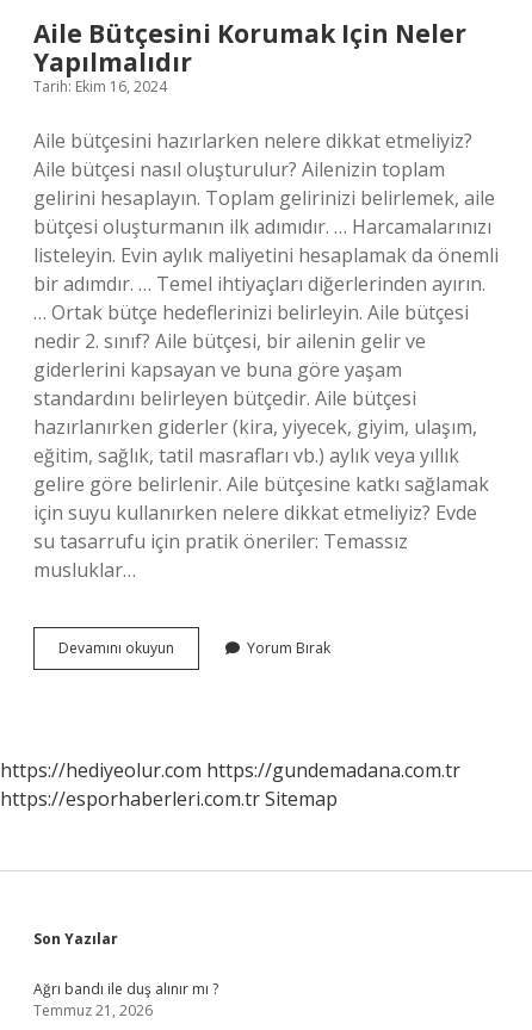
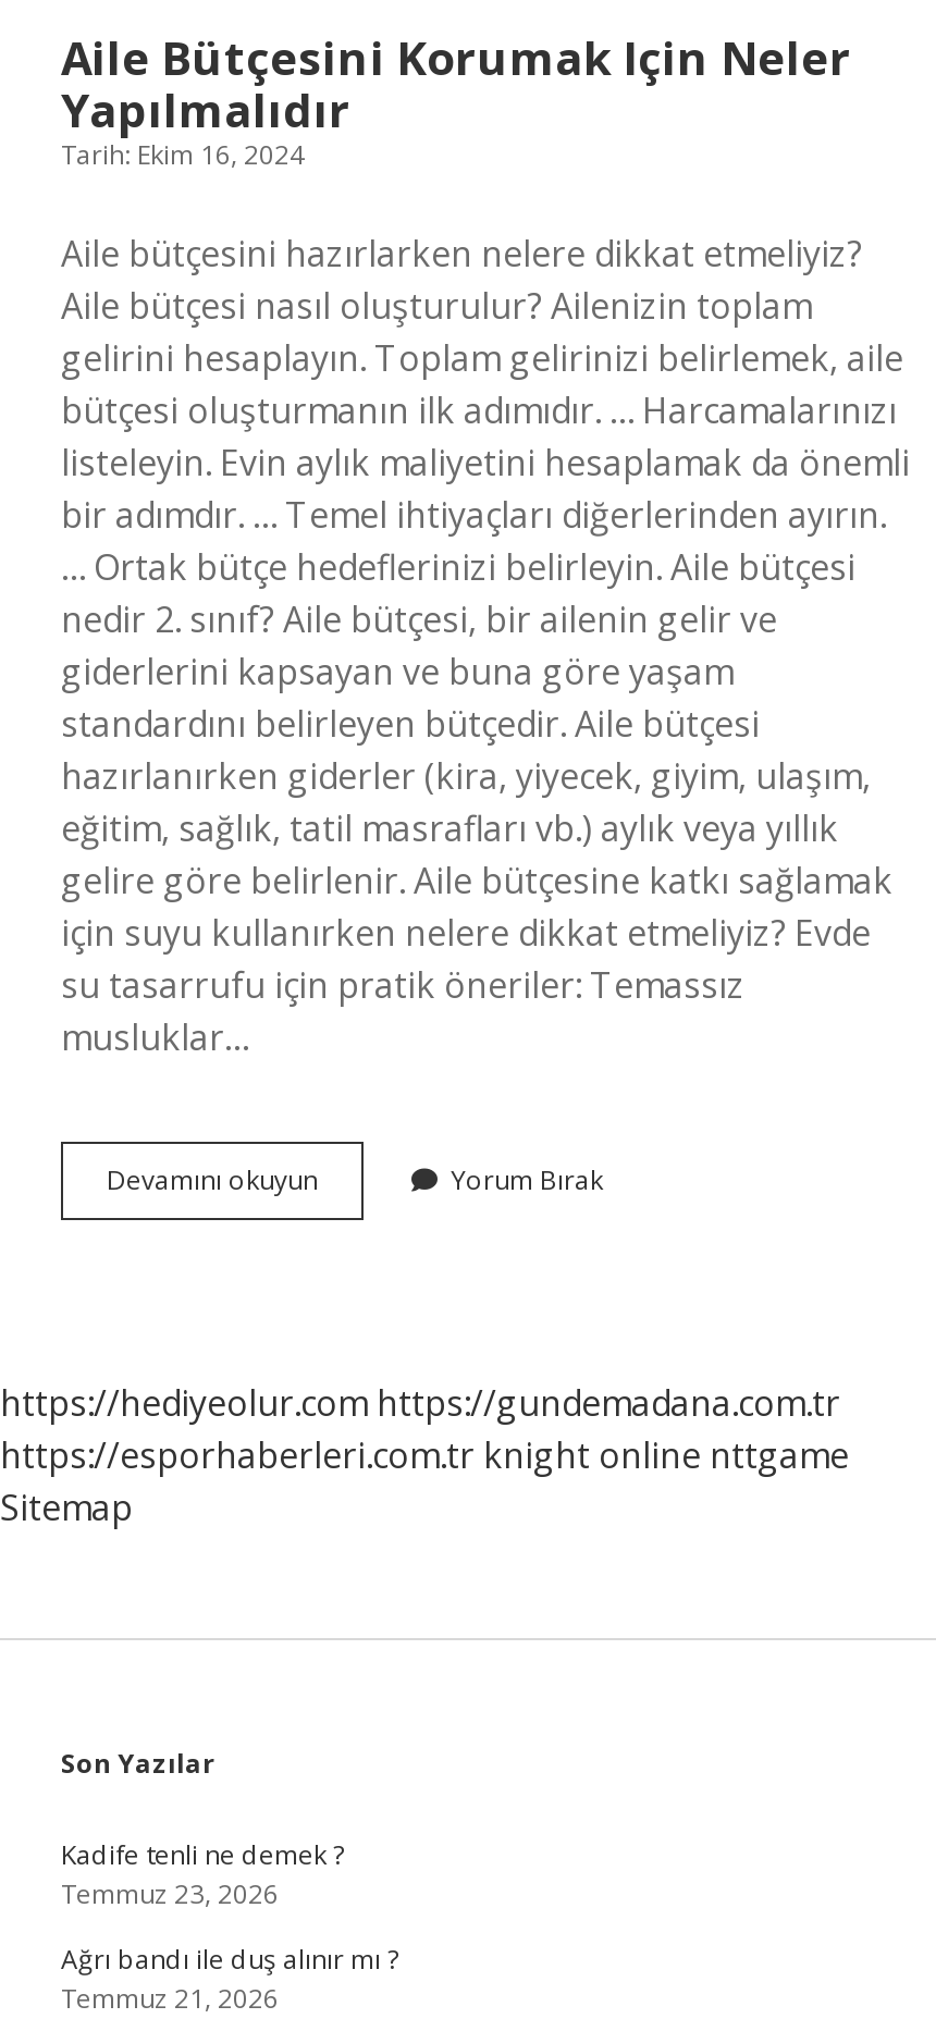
[0,786,338,812] https://esporhaberleri.com.tr Sitemap -> [0,1431,849,1531] https://esporhaberleri.com.tr knight online nttgame | Sitemap
none -> [61,1836,344,1912] Kadife tenli ne demek ? | Temmuz 23, 2026

